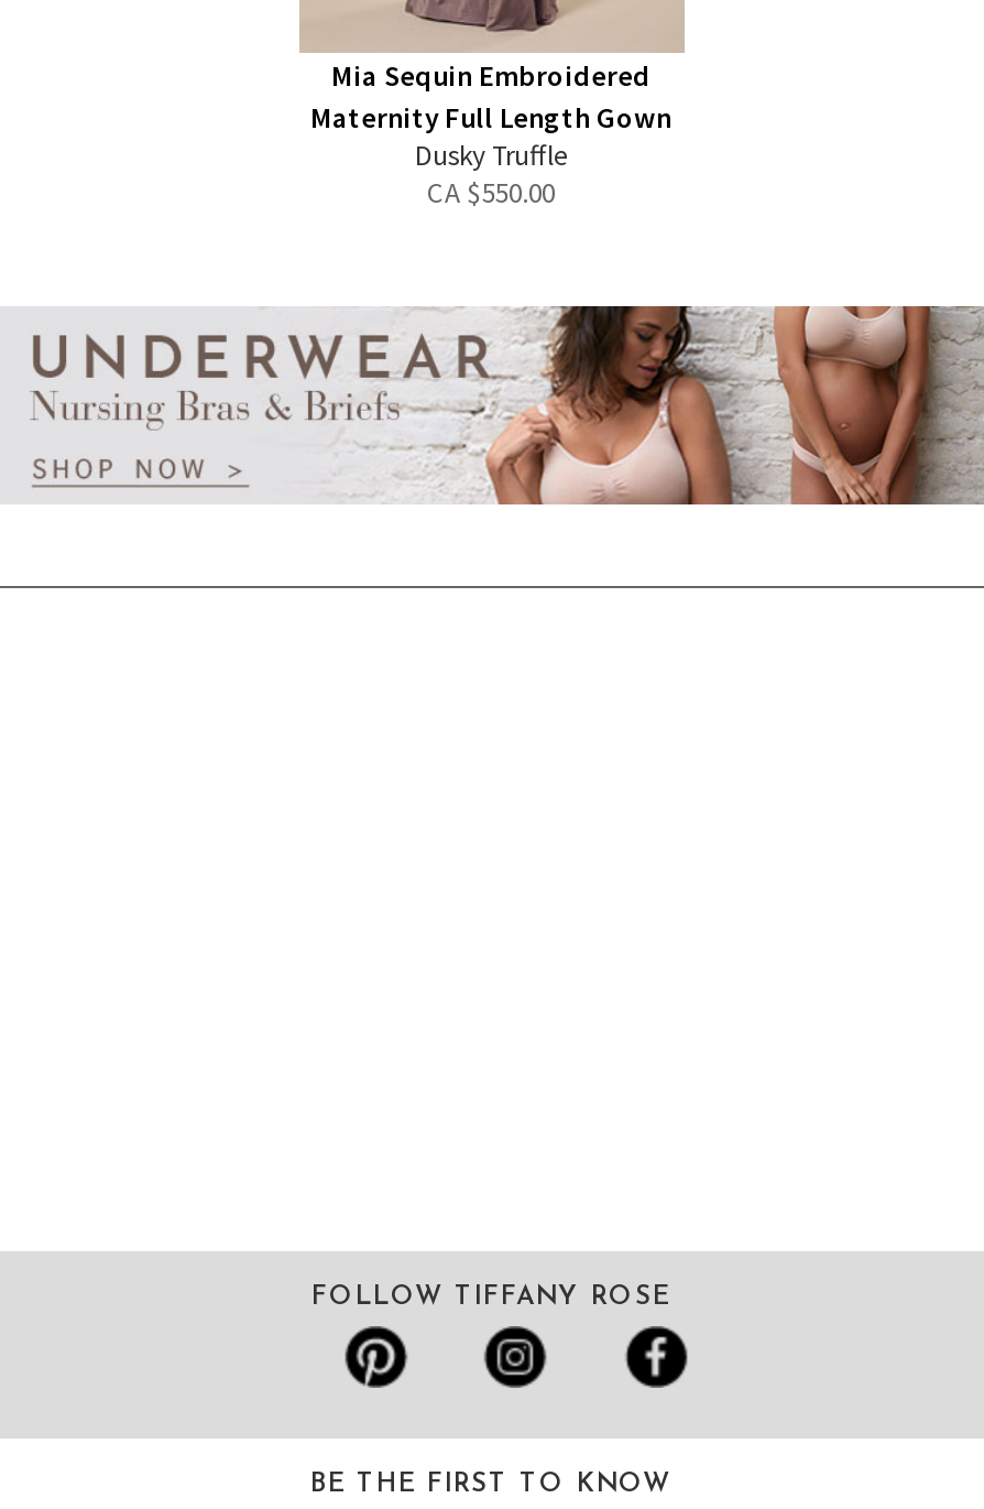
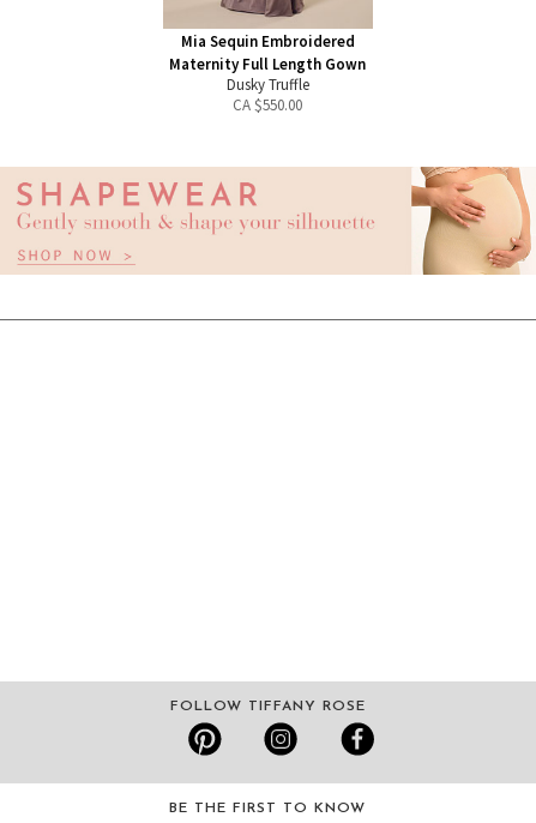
[31,304,977,507] [image] -> [16,166,532,276] [image]

